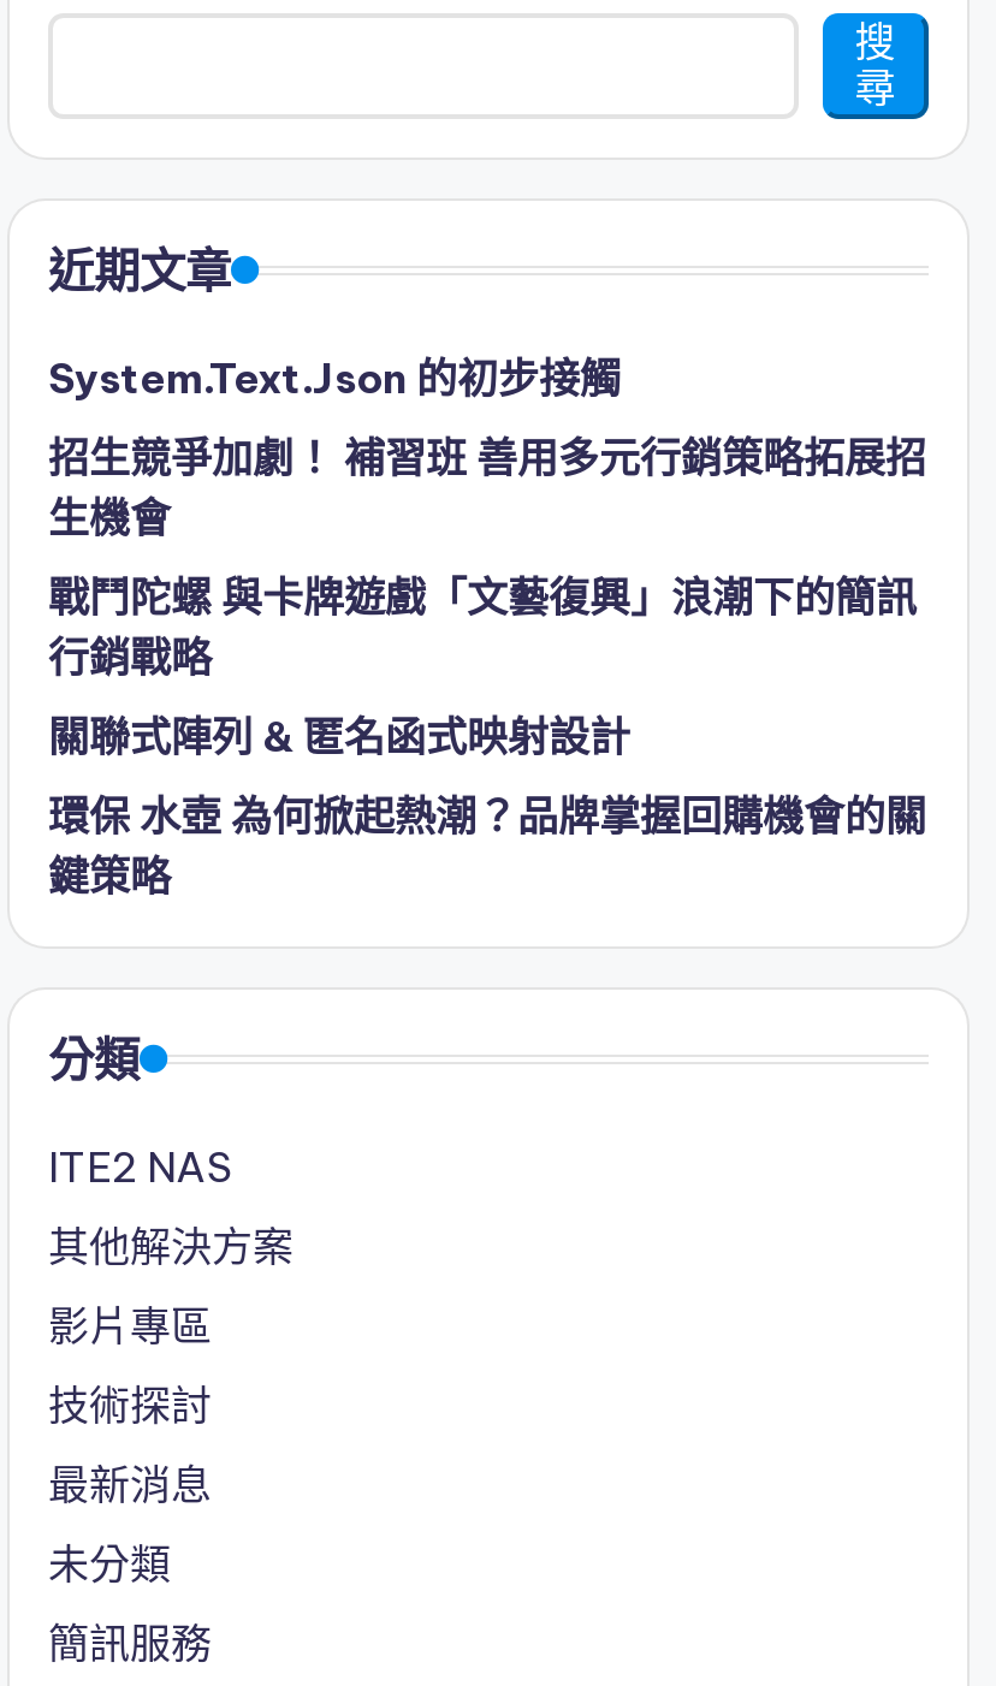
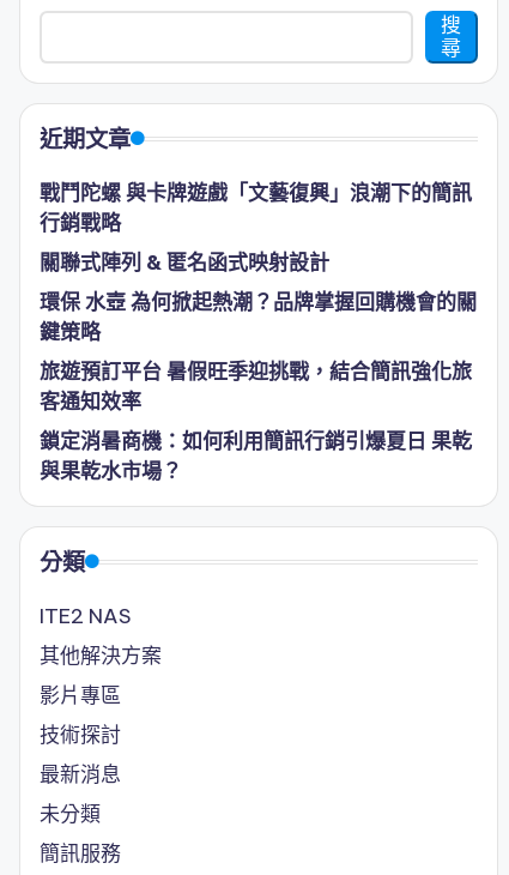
[48,352,926,544] System.Text.Json 的初步接觸 | 招生競爭加劇！ 補習班 善用多元行銷策略拓展招 | 生機會 -> none
moved [48,570,926,902] -> [40,179,477,345]: 戰鬥陀螺 與卡牌遊戲「文藝復興」浪潮下的簡訊 | 行銷戰略 | 關聯式陣列 & 匿名函式映射設計 | 環保 水壺 為何掀起熱潮？品牌掌握回購機會的關 | 鍵策略
none -> [40,358,472,484] 旅遊預訂平台 暑假旺季迎挑戰，結合簡訊強化旅 | 客通知效率 | 鎖定消暑商機：如何利用簡訊行銷引爆夏日 果乾 | 與果乾水市場？

